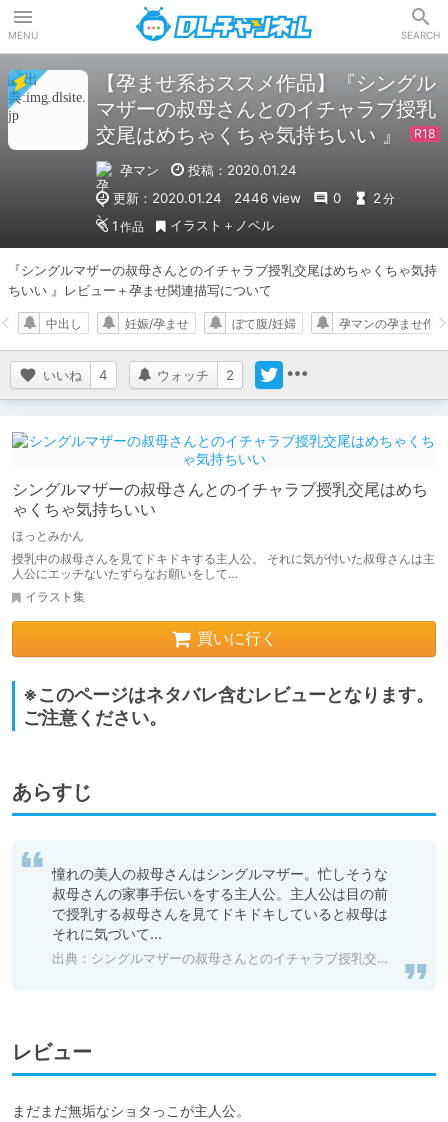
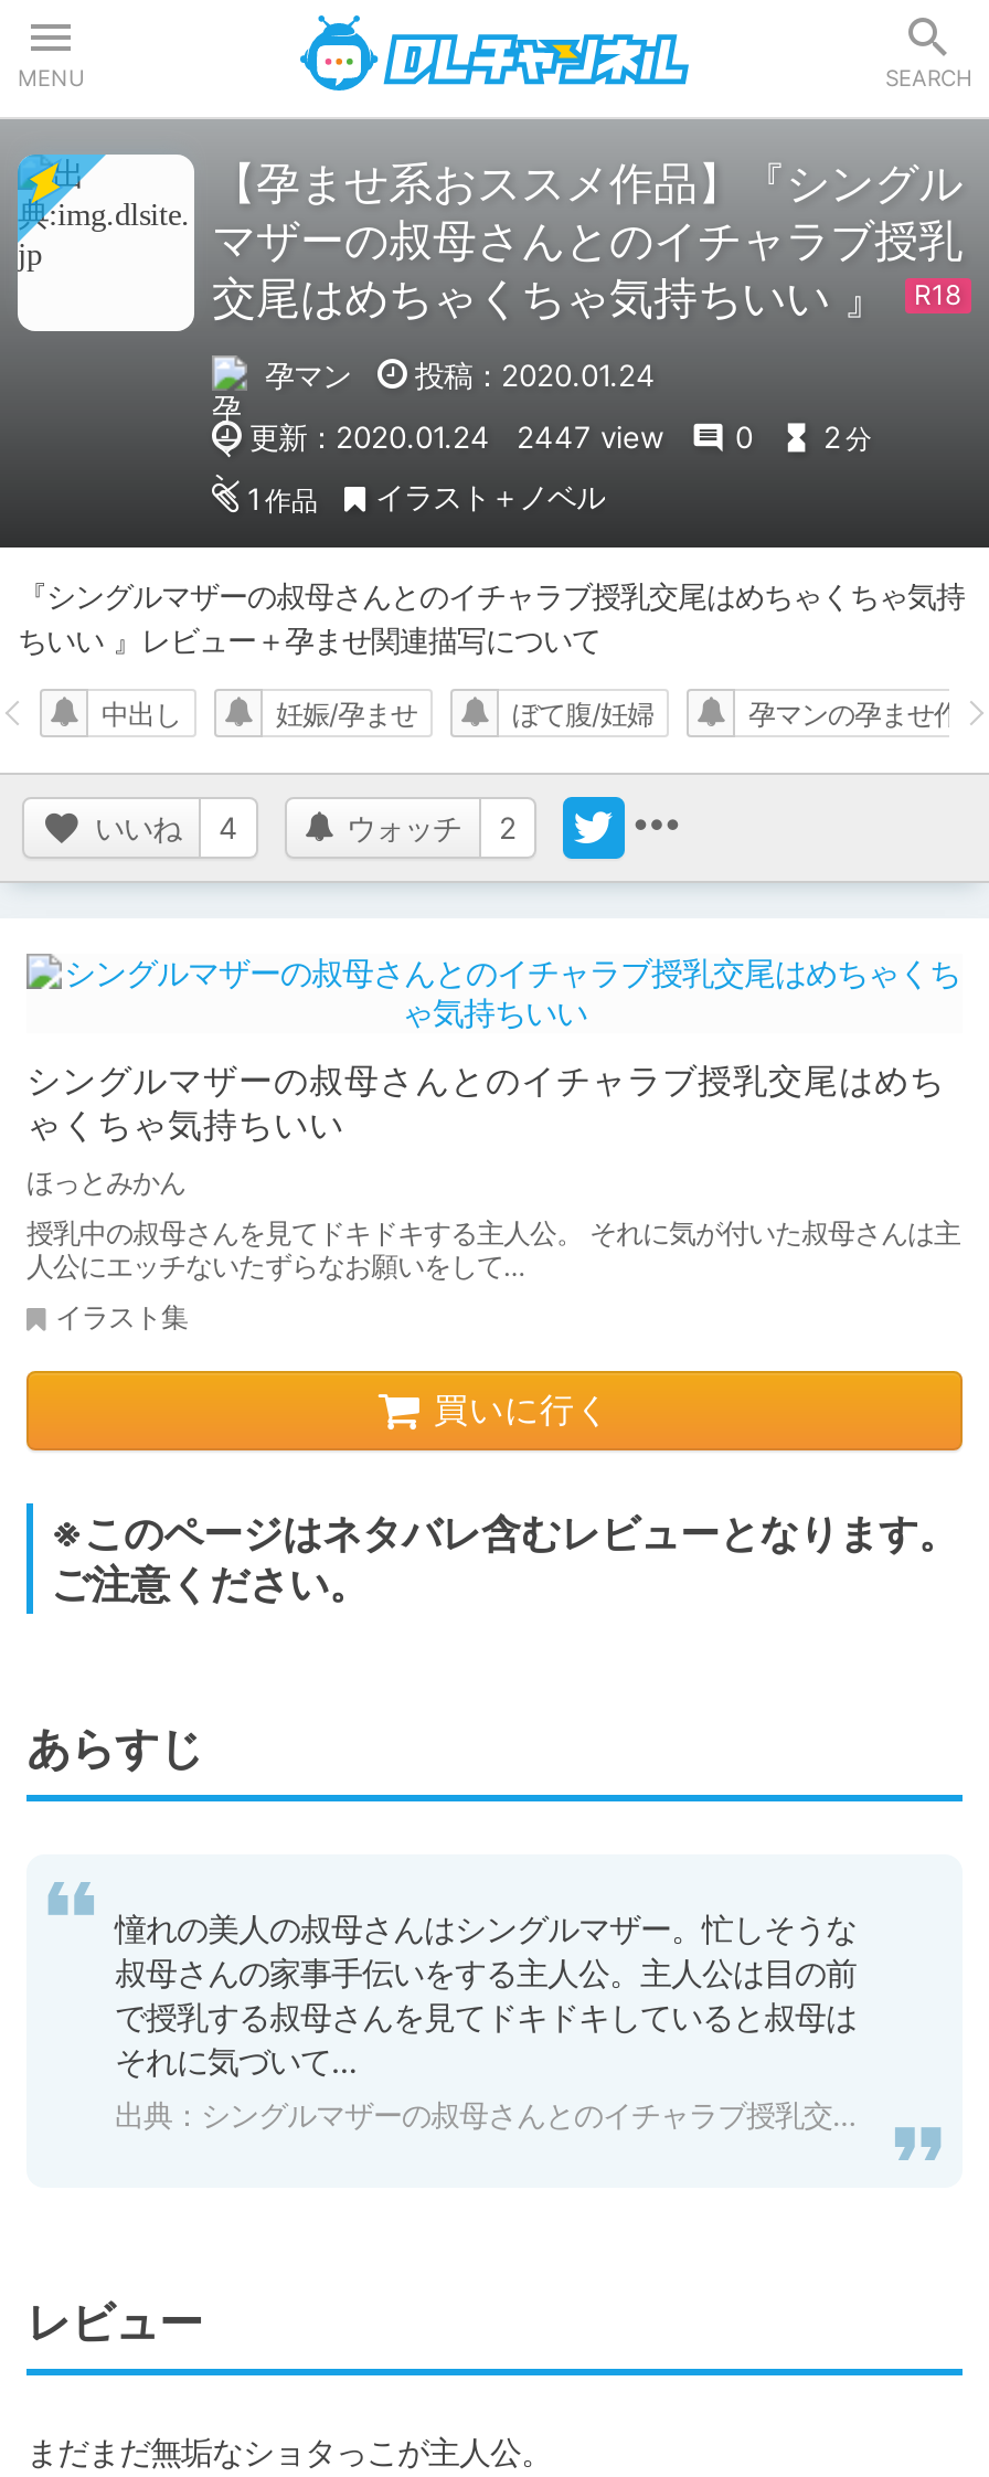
[113,189,395,205] 更新：2020.01.24 2446 view 0 2 分 -> [249,418,872,454] 更新：2020.01.24 2447 view 0 2 分

